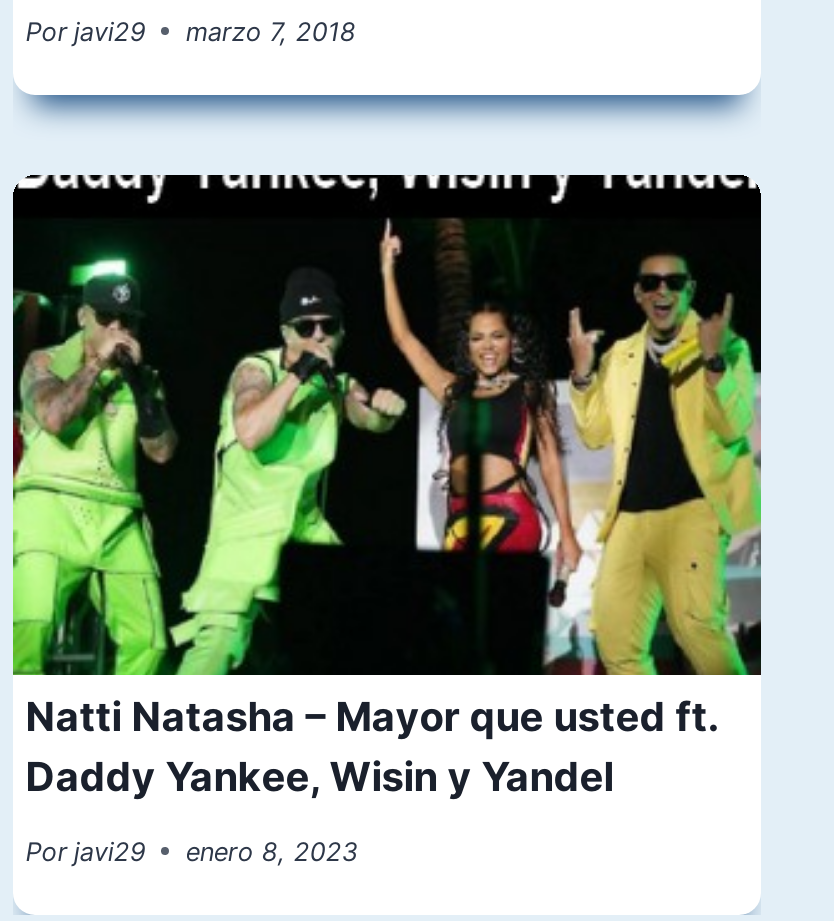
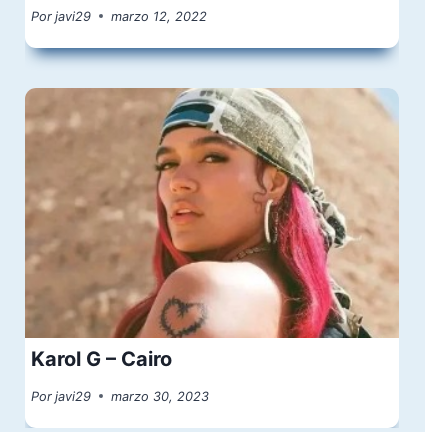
[25,16,356,46] Por javi29 marzo 7, 2018 -> [31,8,207,23] Por javi29 marzo 12, 2022
[11,173,763,801] [image] | Natti Natasha – Mayor que usted ft. | Daddy Yankee, Wisin y Yandel -> [24,87,399,371] [image] | Karol G – Cairo
[25,836,358,866] Por javi29 enero 8, 2023 -> [31,389,209,404] Por javi29 marzo 30, 2023

